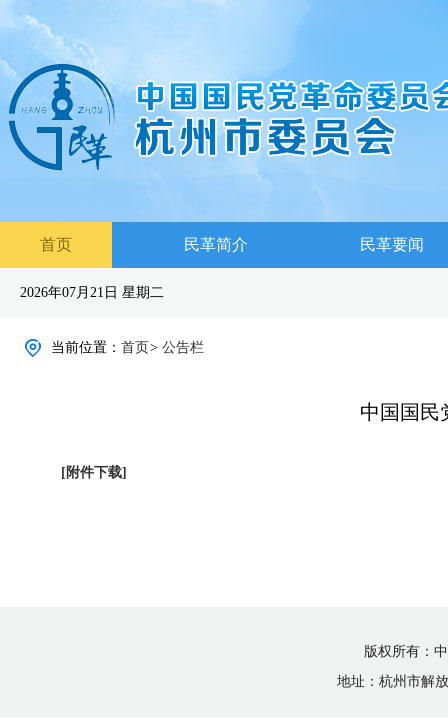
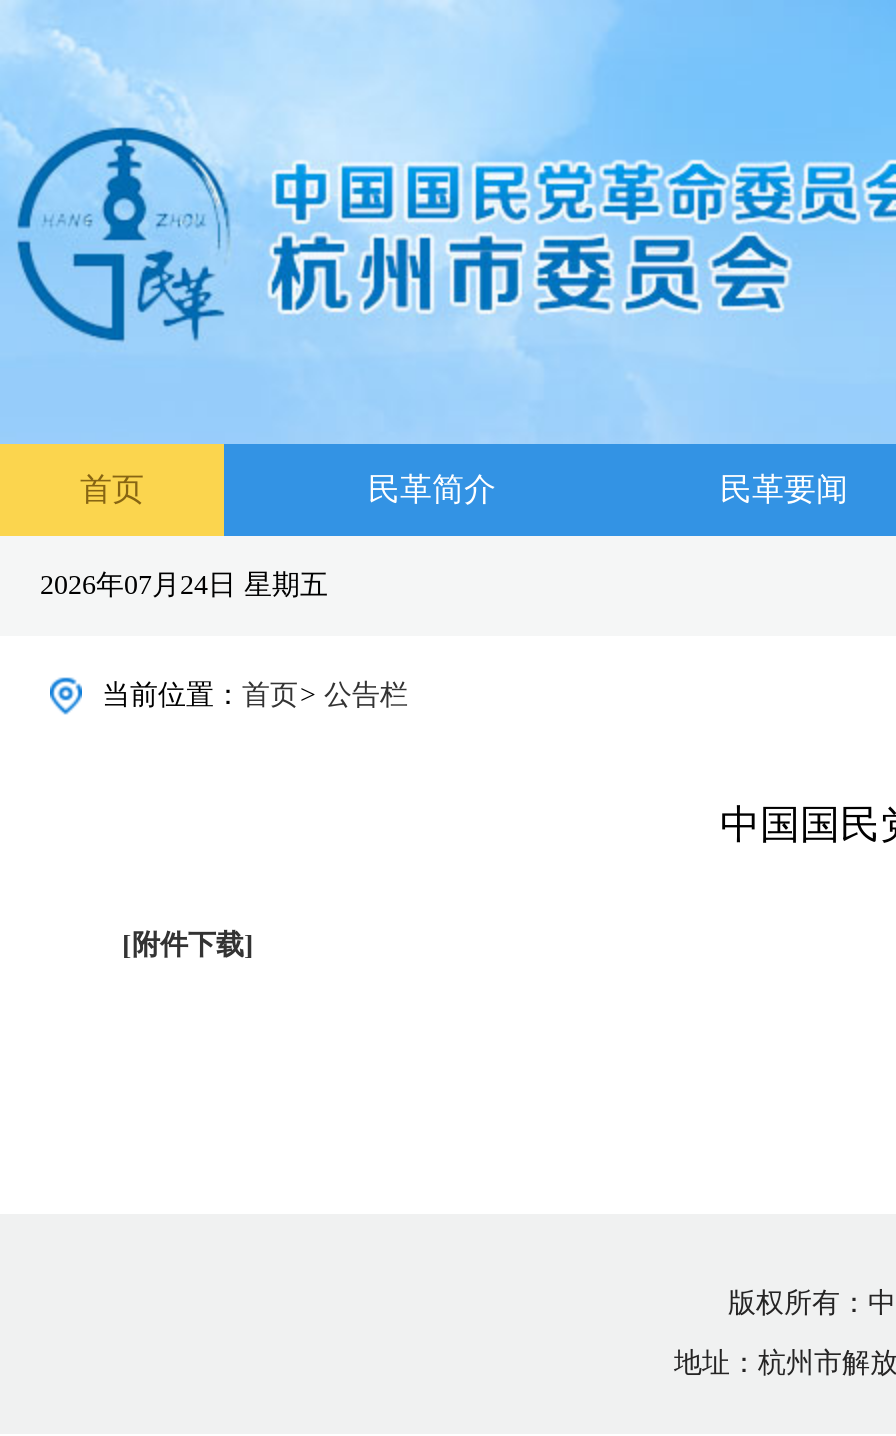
[20,285,164,300] 2026年07月21日星期二 -> [40,570,328,600] 2026年07月24日星期五

